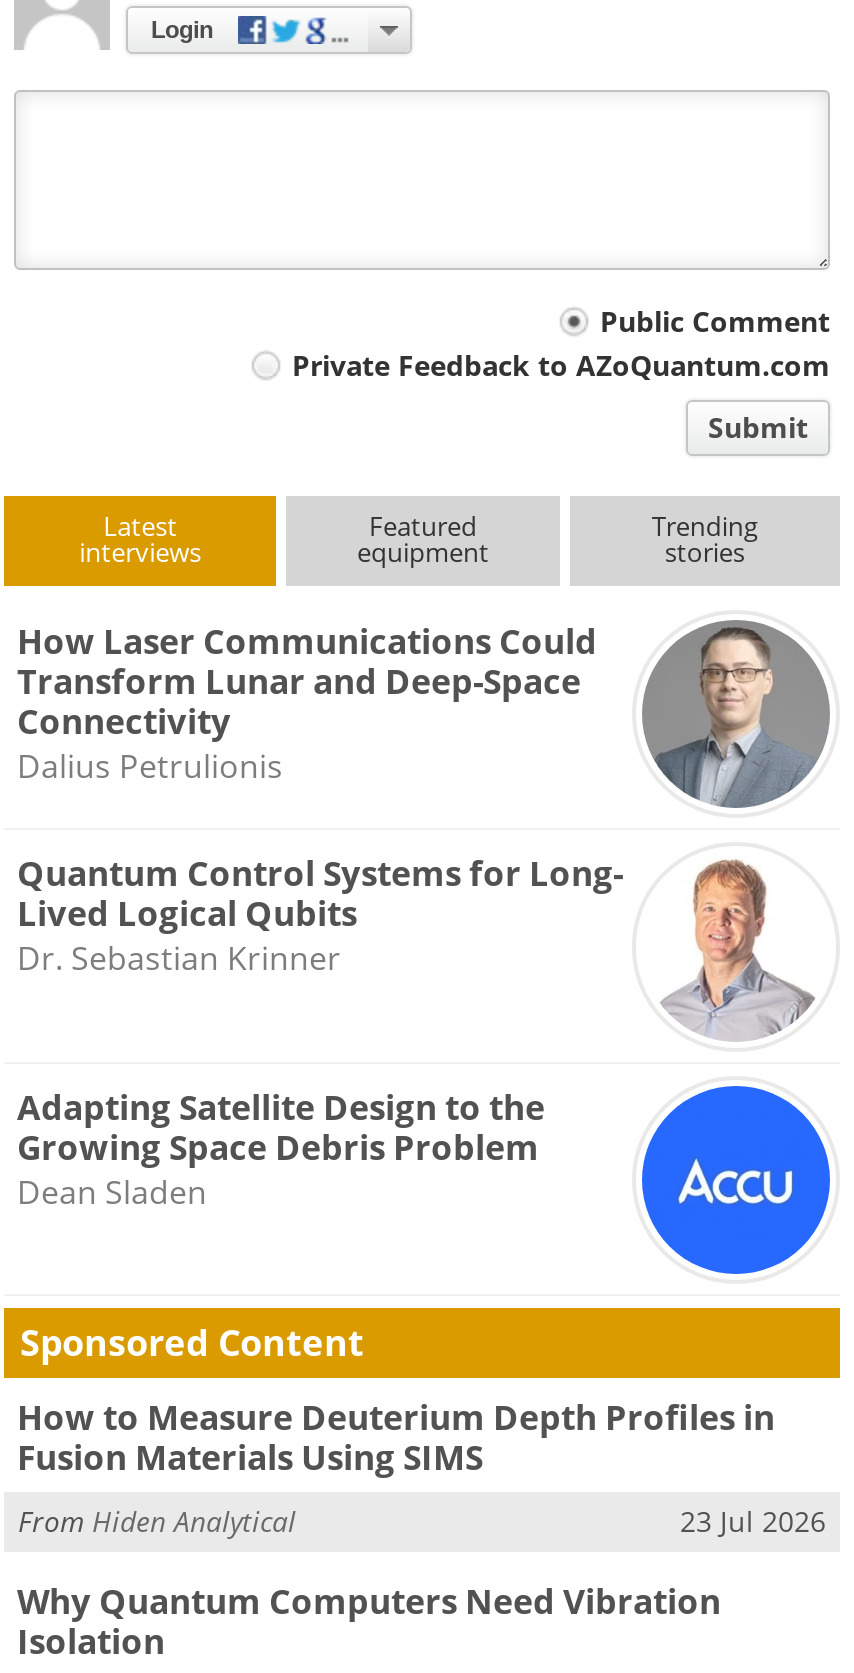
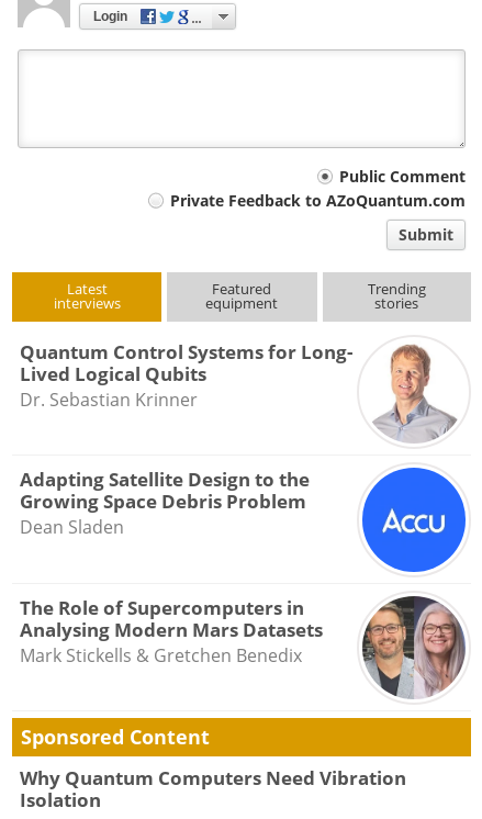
[17,617,832,808] [image] | How Laser Communications Could | Transform Lunar and Deep-Space | Connectivity | Dalius Petrulionis -> none
moved [17,848,822,1213] -> [19,338,461,538]: [image] | Quantum Control Systems for Long- | Lived Logical Qubits | Dr. Sebastian Krinner | Adapting Satellite Design to the | Growing Space Debris Problem | Dean Sladen
none -> [19,594,466,688] [image] | The Role of Supercomputers in | Analysing Modern Mars Datasets | Mark Stickells & Gretchen Benedix
[17,1394,826,1539] How to Measure Deuterium Depth Profiles in | Fusion Materials Using SIMS | From Hiden Analytical | 23 Jul 2026 -> none

